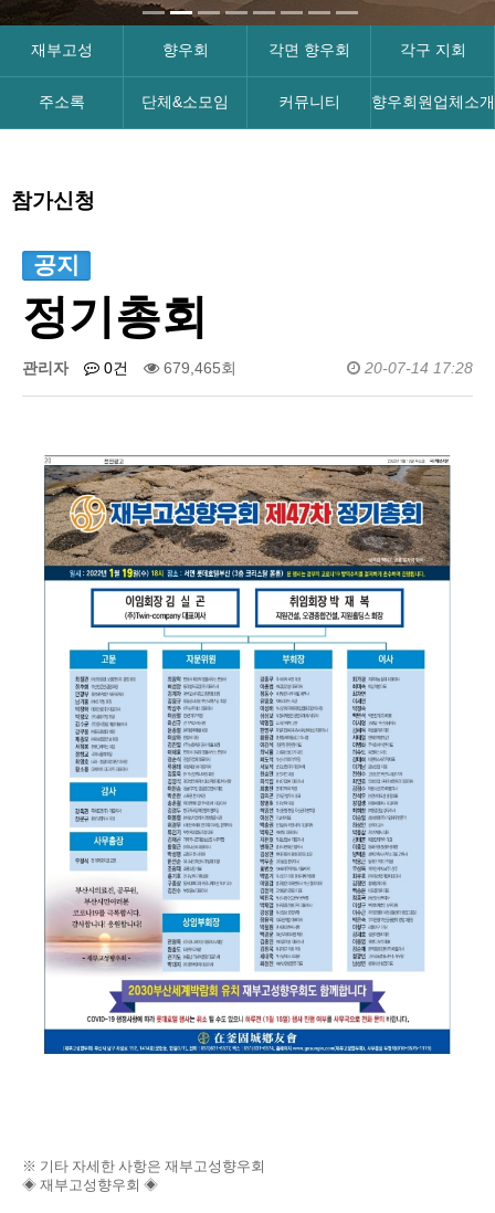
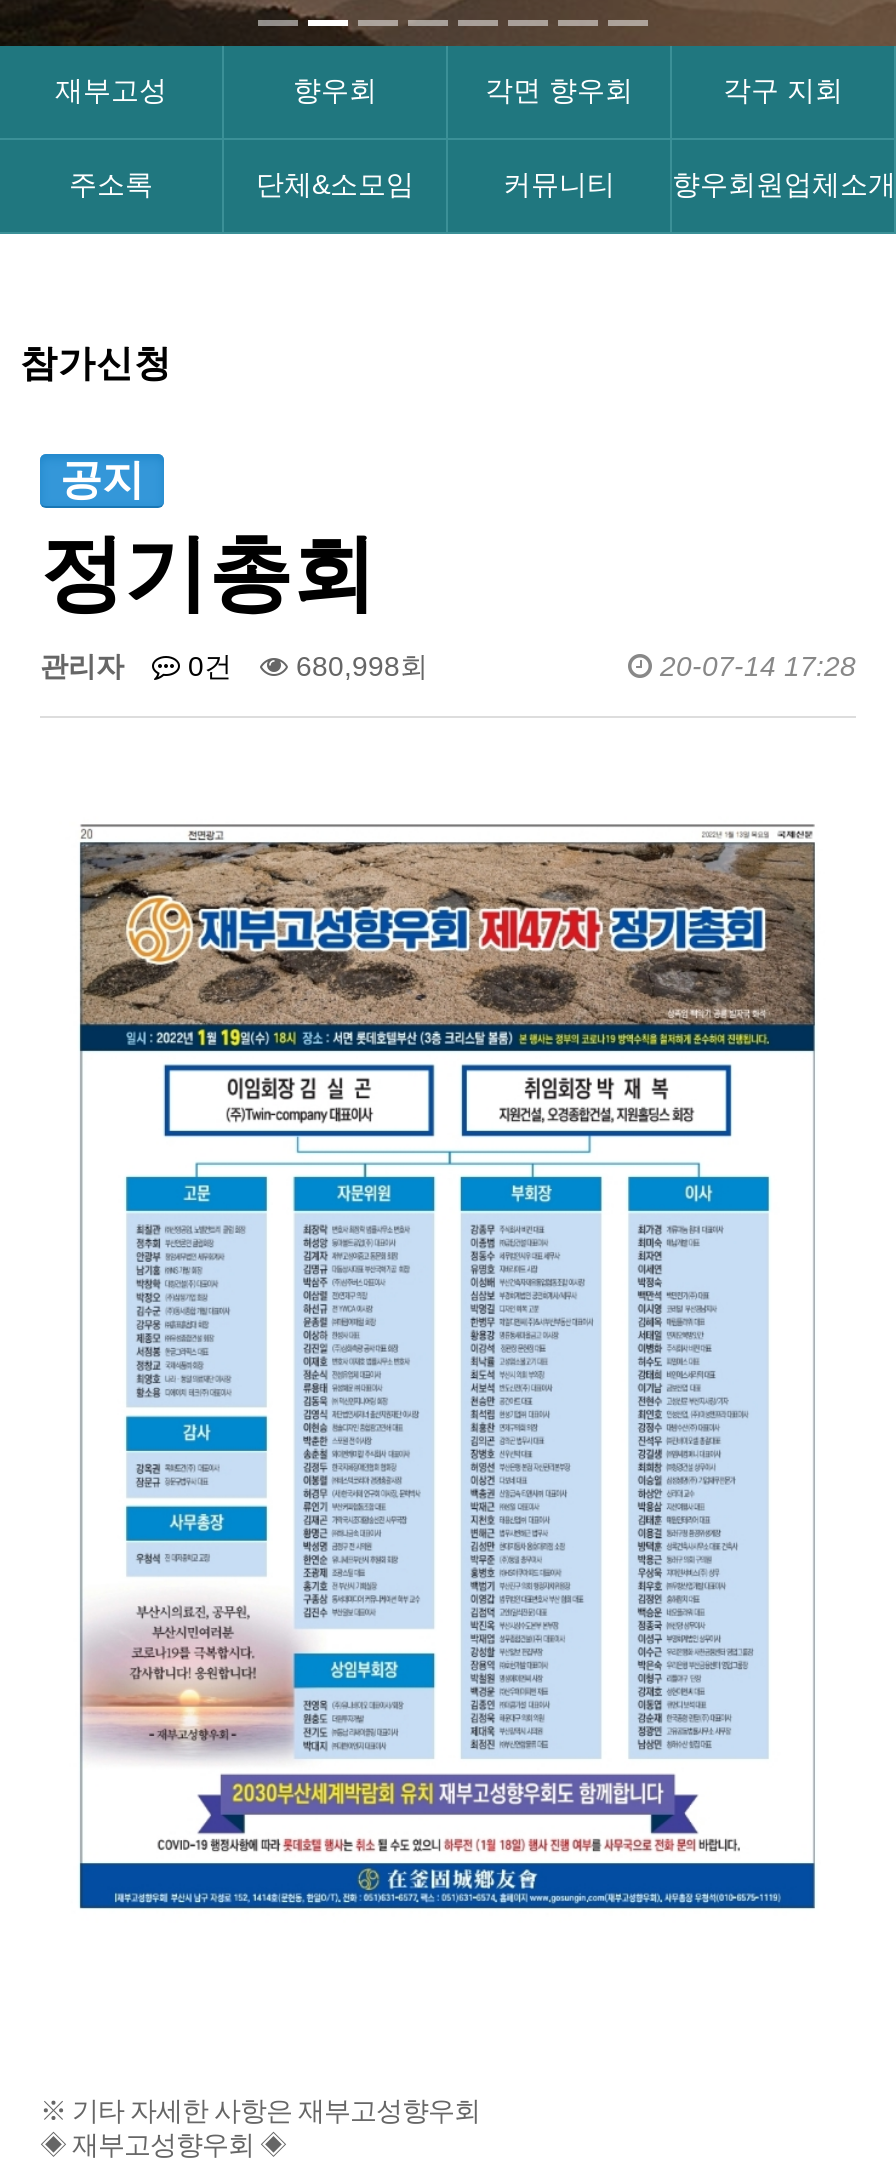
[22,359,236,377] 관리자 0건 679,465회 -> [40,650,428,682] 관리자 0건 680,998회

